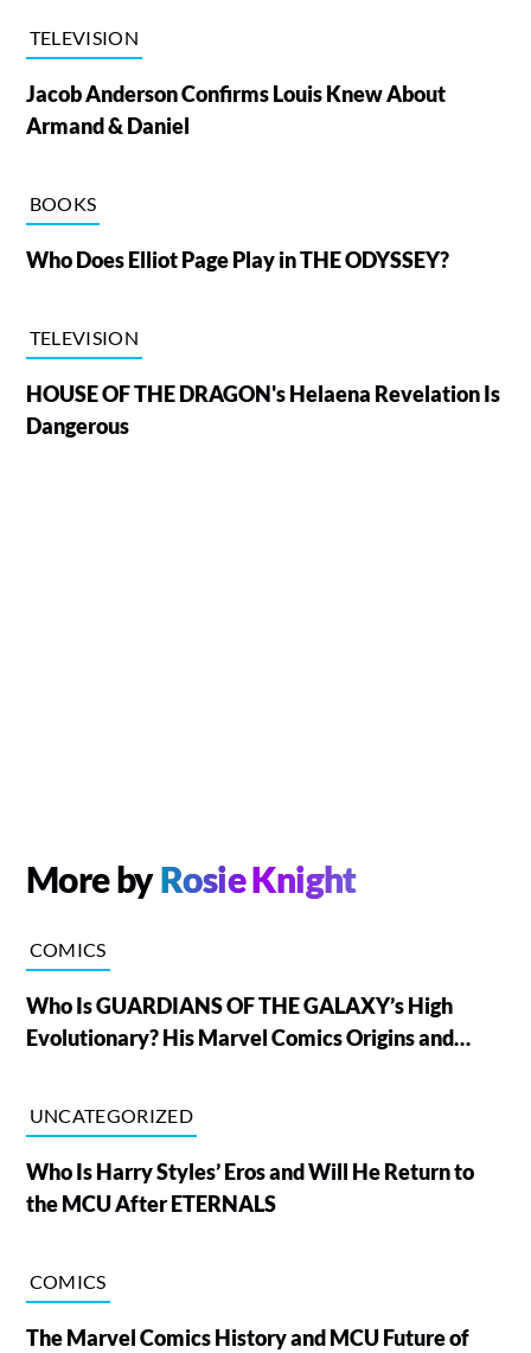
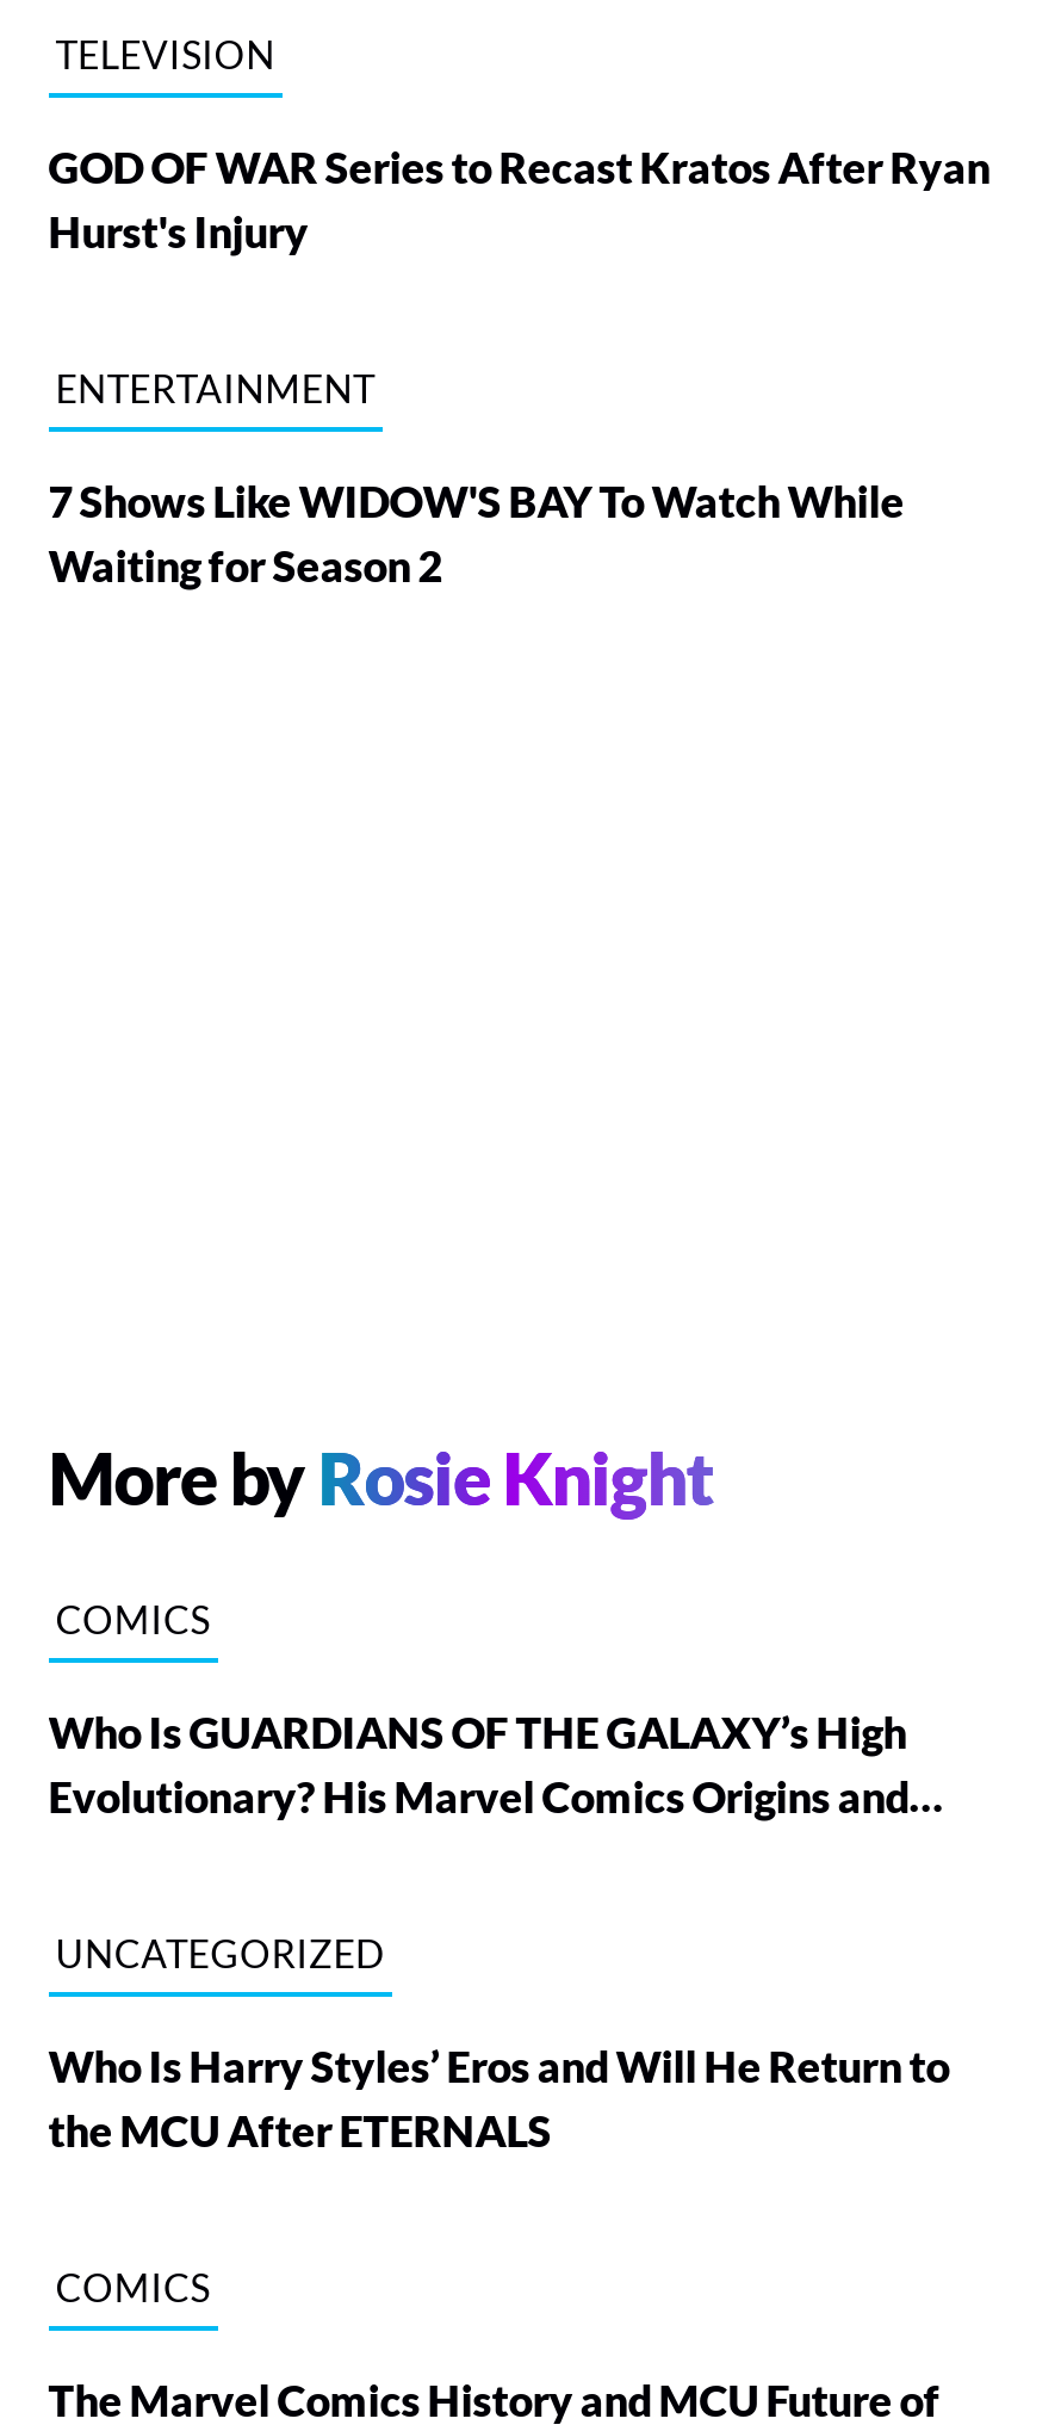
[26,80,500,438] Jacob Anderson Confirms Louis Knew About | Armand & Daniel | BOOKS | Who Does Elliot Page Play in THE ODYSSEY? | TELEVISION | HOUSE OF THE DRAGON's Helaena Revelation Is | Dangerous -> [48,140,990,591] GOD OF WAR Series to Recast Kratos After Ryan | Hurst's Injury | ENTERTAINMENT | 7 Shows Like WIDOW'S BAY To Watch While | Waiting for Season 2

